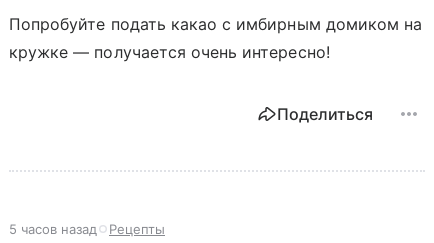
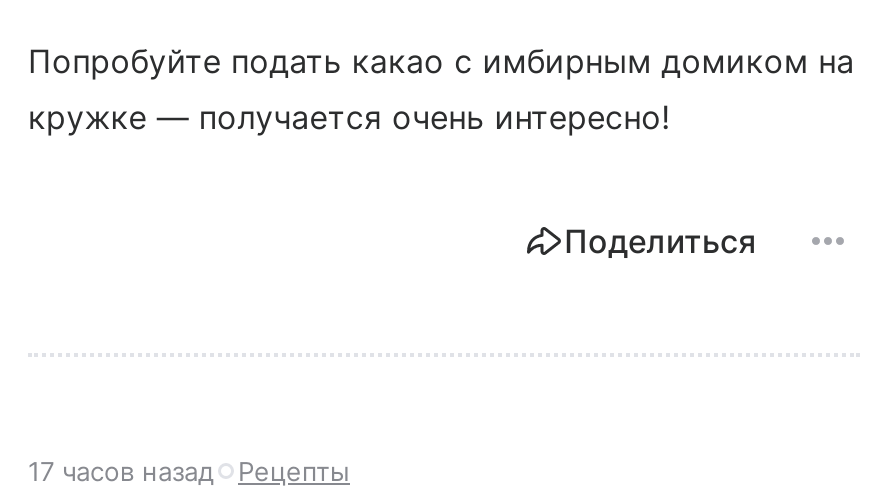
[9,221,165,237] 5 часов назад Рецепты -> [28,455,350,487] 17 часов назад Рецепты

